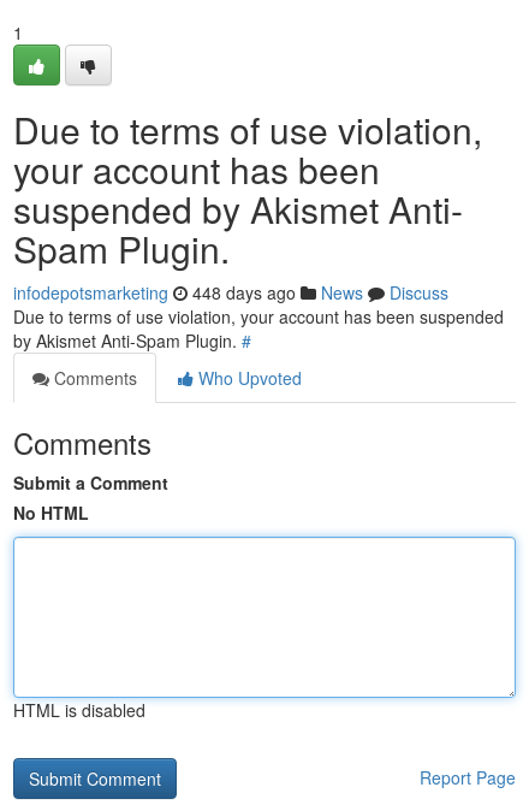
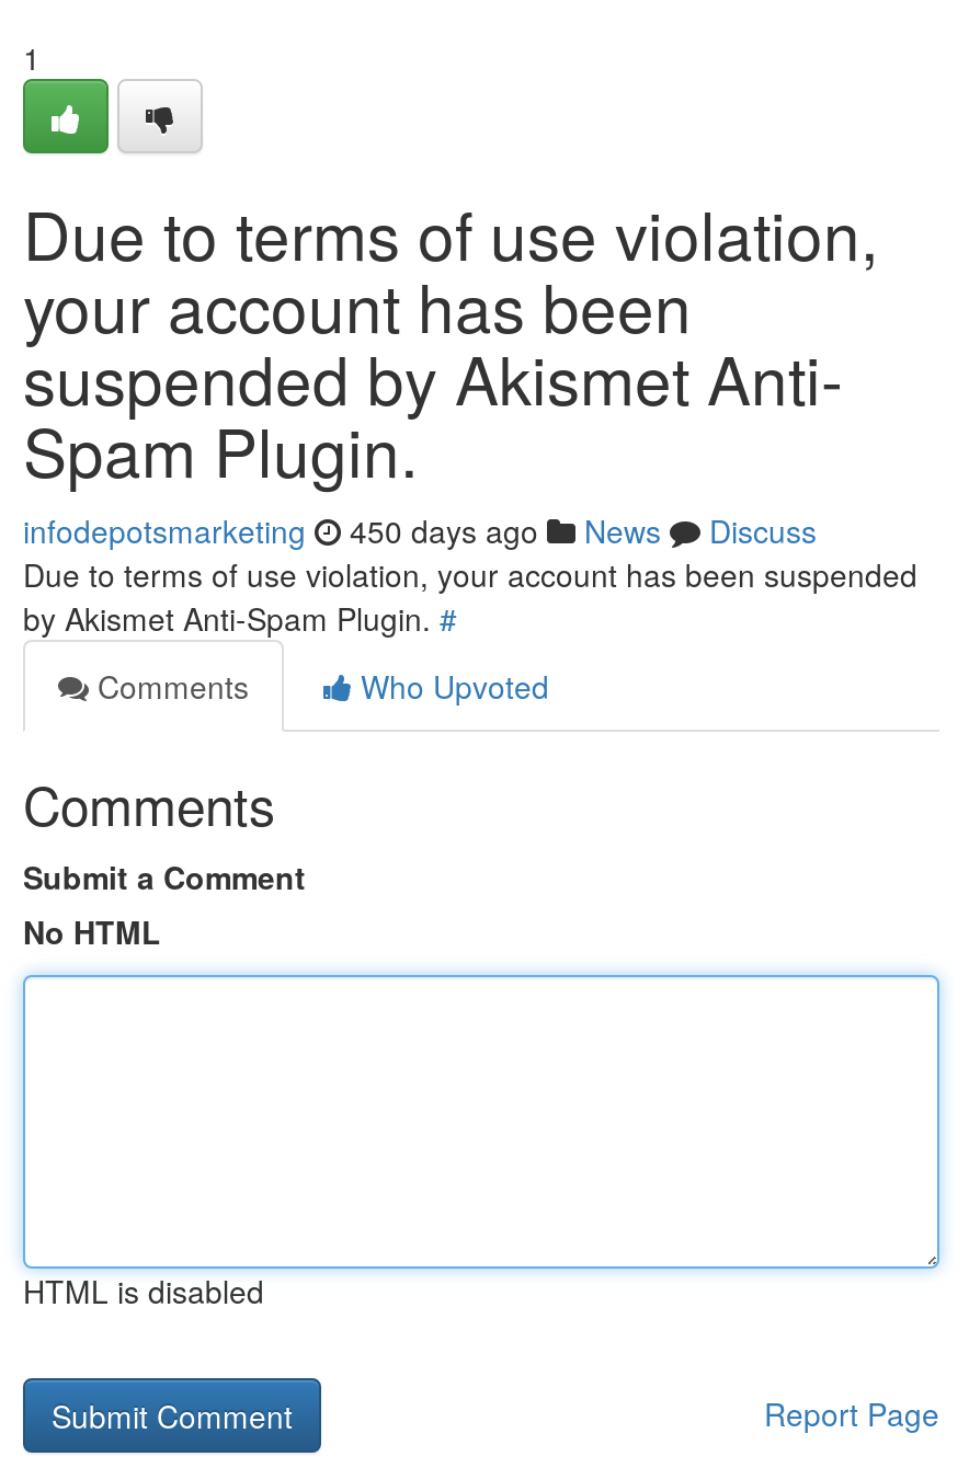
[13,280,448,304] infodepotsmarketing 448 days ago News Discuss -> [23,508,817,552] infodepotsmarketing 450 days ago News Discuss

